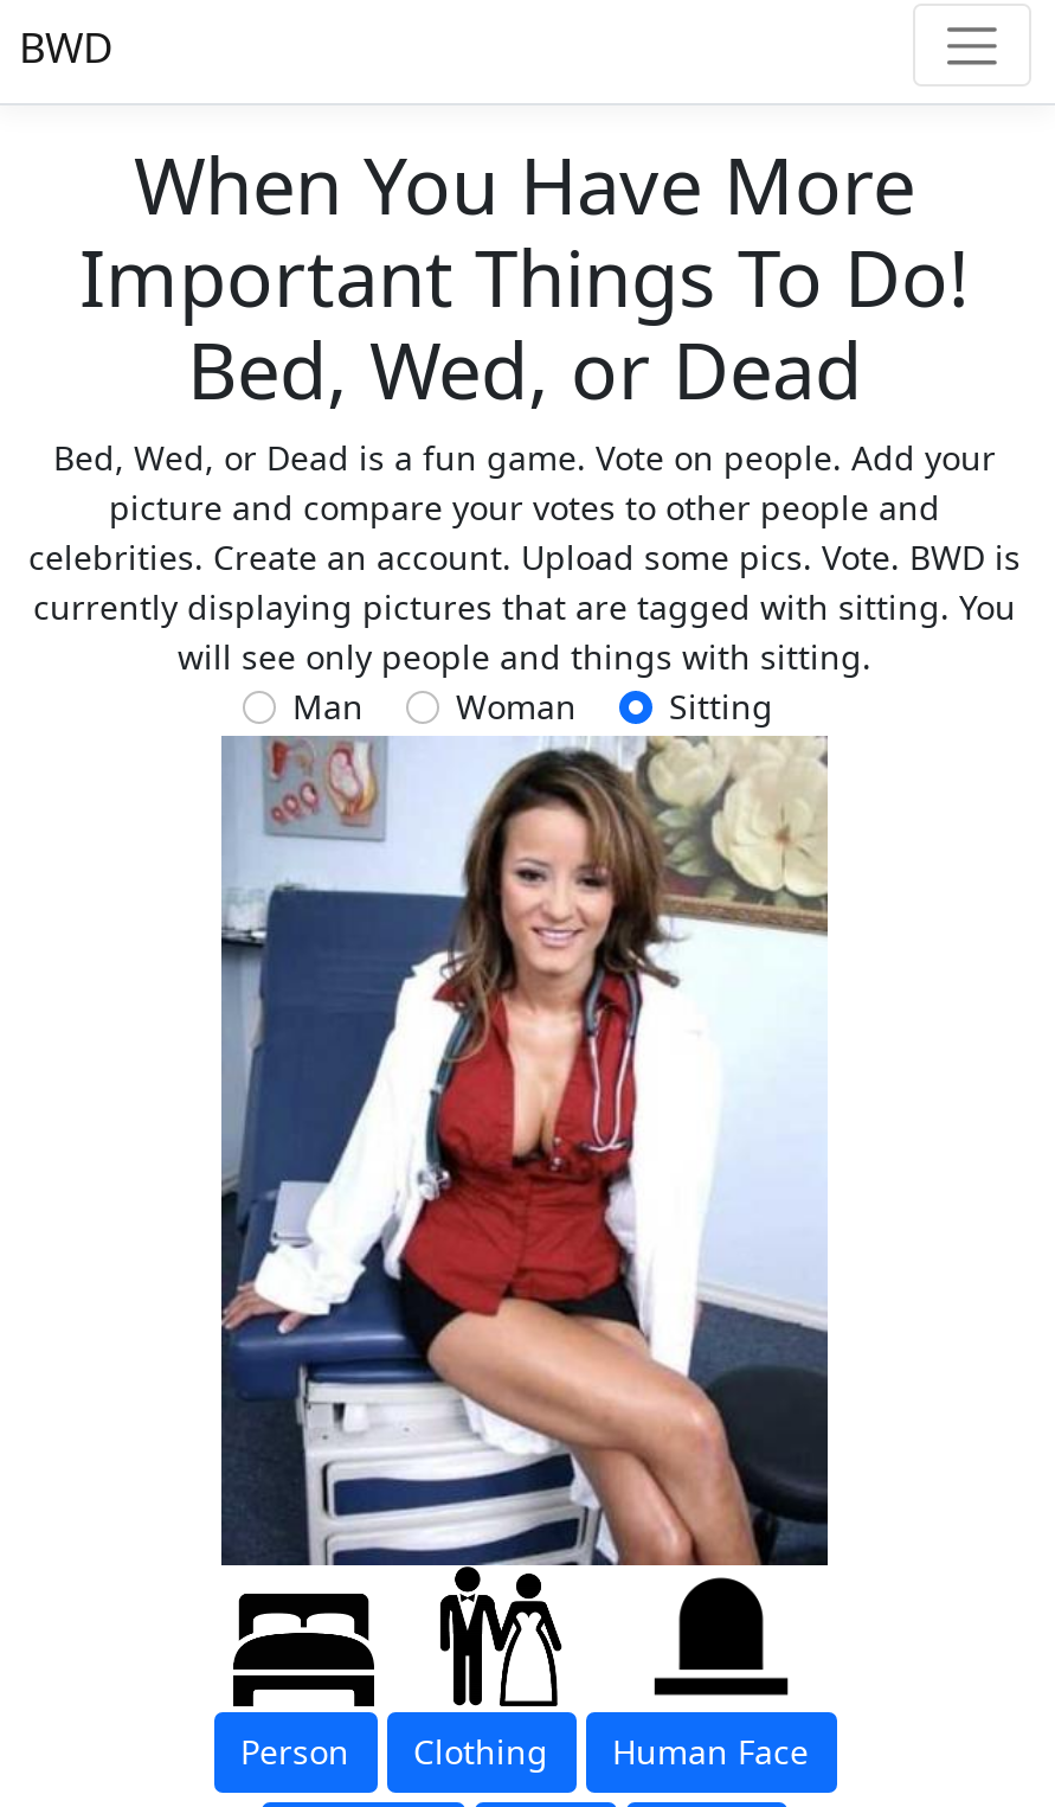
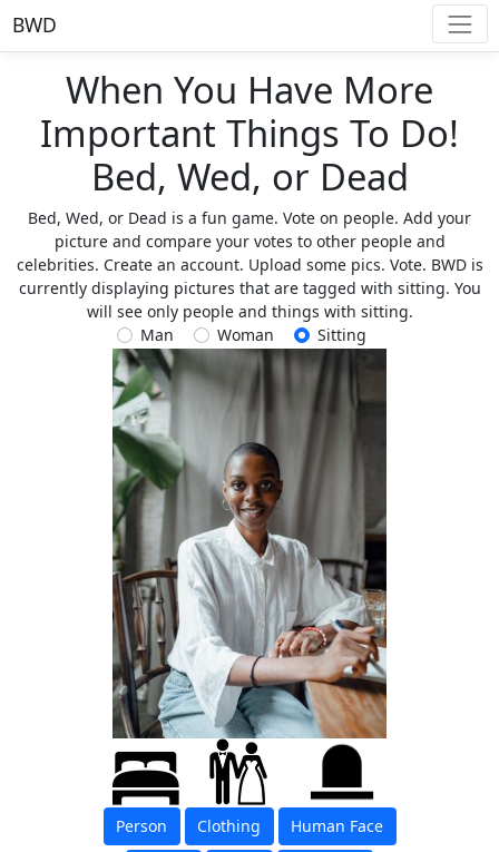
[219,733,830,1568] [image] -> [107,347,392,740] [image]

